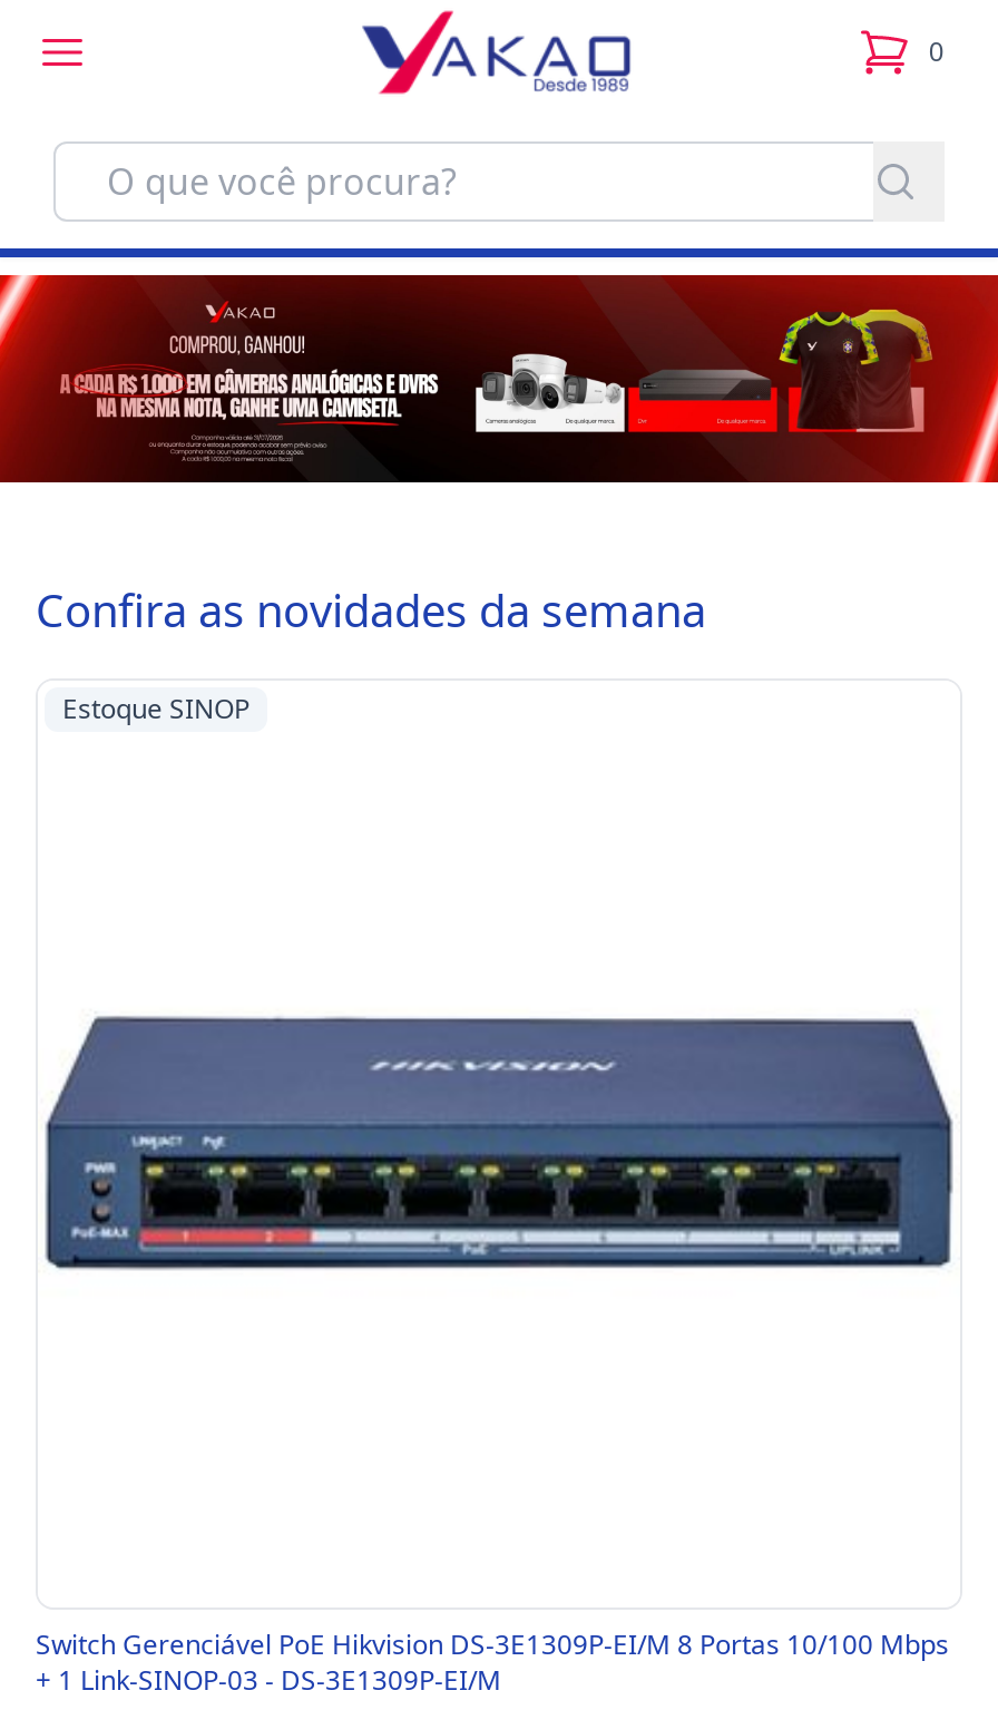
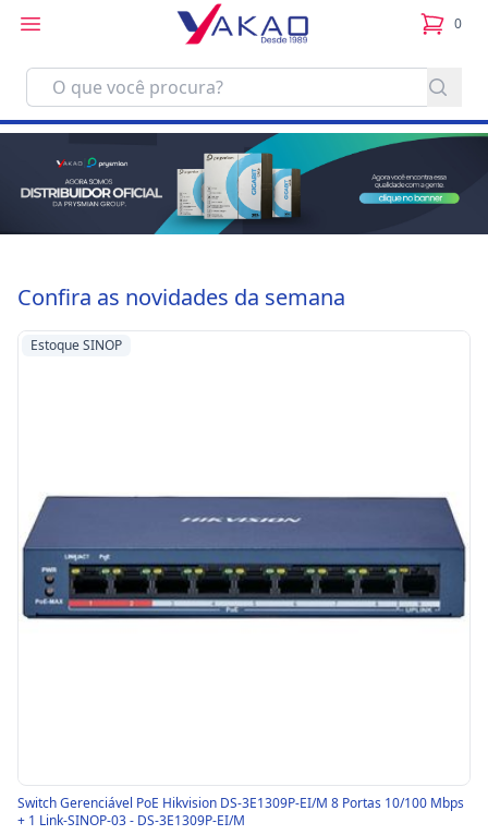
[7,273,991,485] [image] -> [3,132,485,235] [image]

